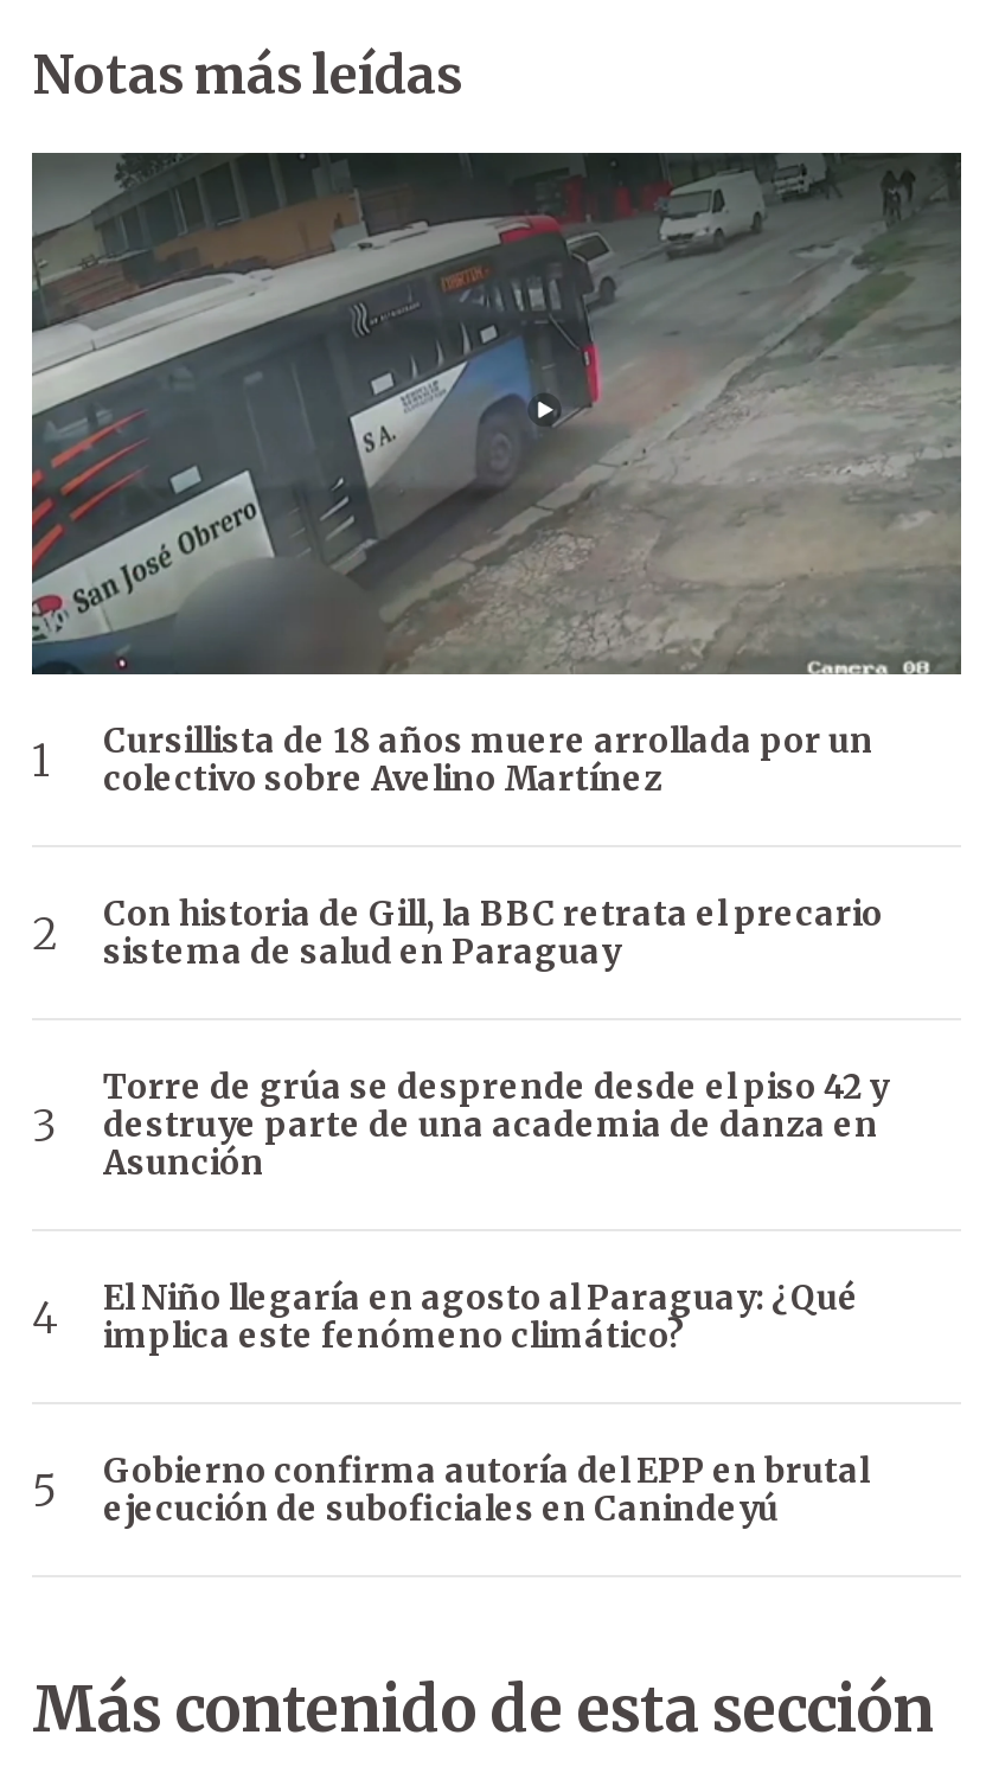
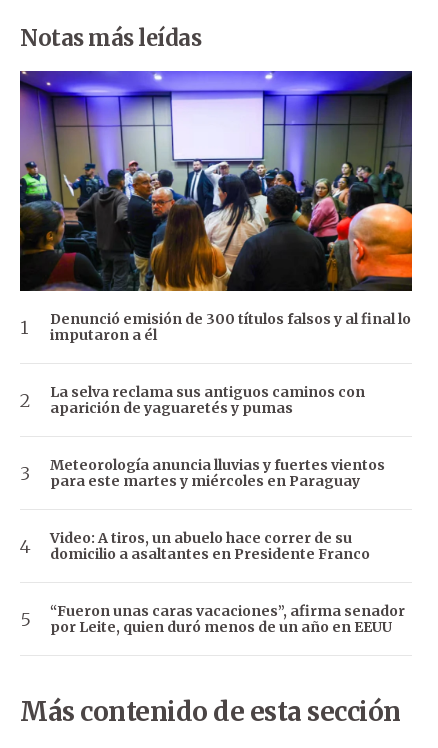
[30,151,963,801] [image] | Cursillista de 18 años muere arrollada por un | colectivo sobre Avelino Martínez -> [19,70,413,344] [image] | Denunció emisión de 300 títulos falsos y al final lo | imputaron a él
[103,893,883,974] Con historia de Gill, la BBC retrata el precario | sistema de salud en Paraguay -> [50,383,365,417] La selva reclama sus antiguos caminos con | aparición de yaguaretés y pumas
[103,1066,888,1185] Torre de grúa se desprende desde el piso 42 y | destruye parte de una academia de danza en | Asunción -> [50,456,385,490] Meteorología anuncia lluvias y fuertes vientos | para este martes y miércoles en Paraguay
[103,1277,859,1358] El Niño llegaría en agosto al Paraguay: ¿Qué | implica este fenómeno climático? -> [50,529,370,563] Video: A tiros, un abuelo hace correr de su | domicilio a asaltantes en Presidente Franco
[103,1450,869,1531] Gobierno confirma autoría del EPP en brutal | ejecución de suboficiales en Canindeyú -> [50,602,405,636] “Fueron unas caras vacaciones”, afirma senador | por Leite, quien duró menos de un año en EEUU

